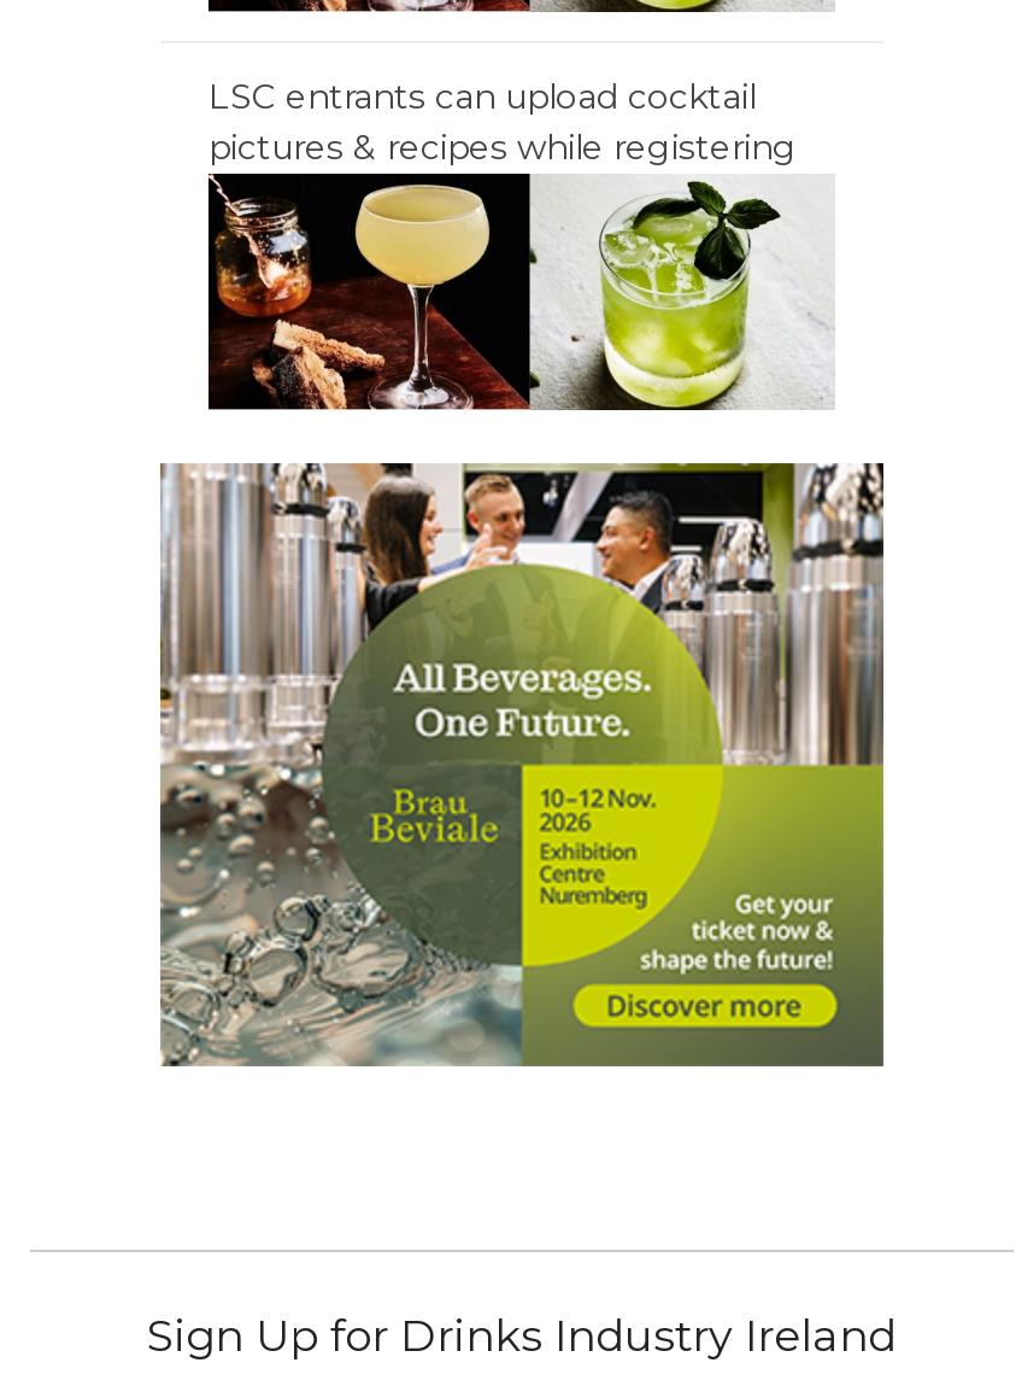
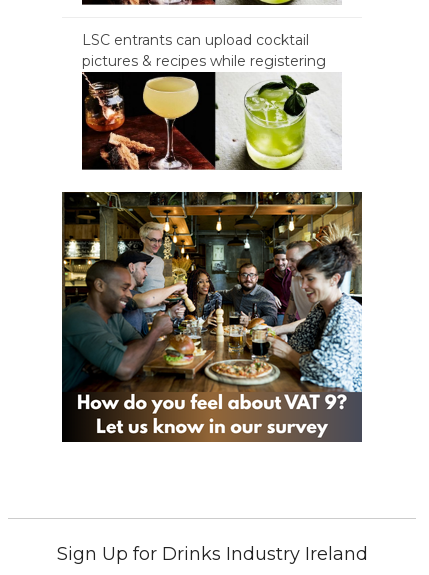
[158,461,886,1066] [image] -> [61,191,363,443] [image]

